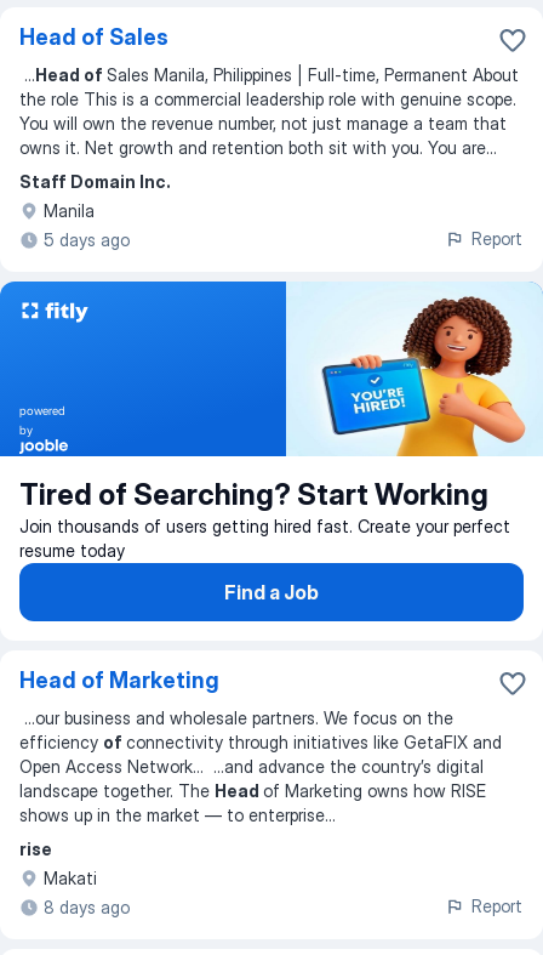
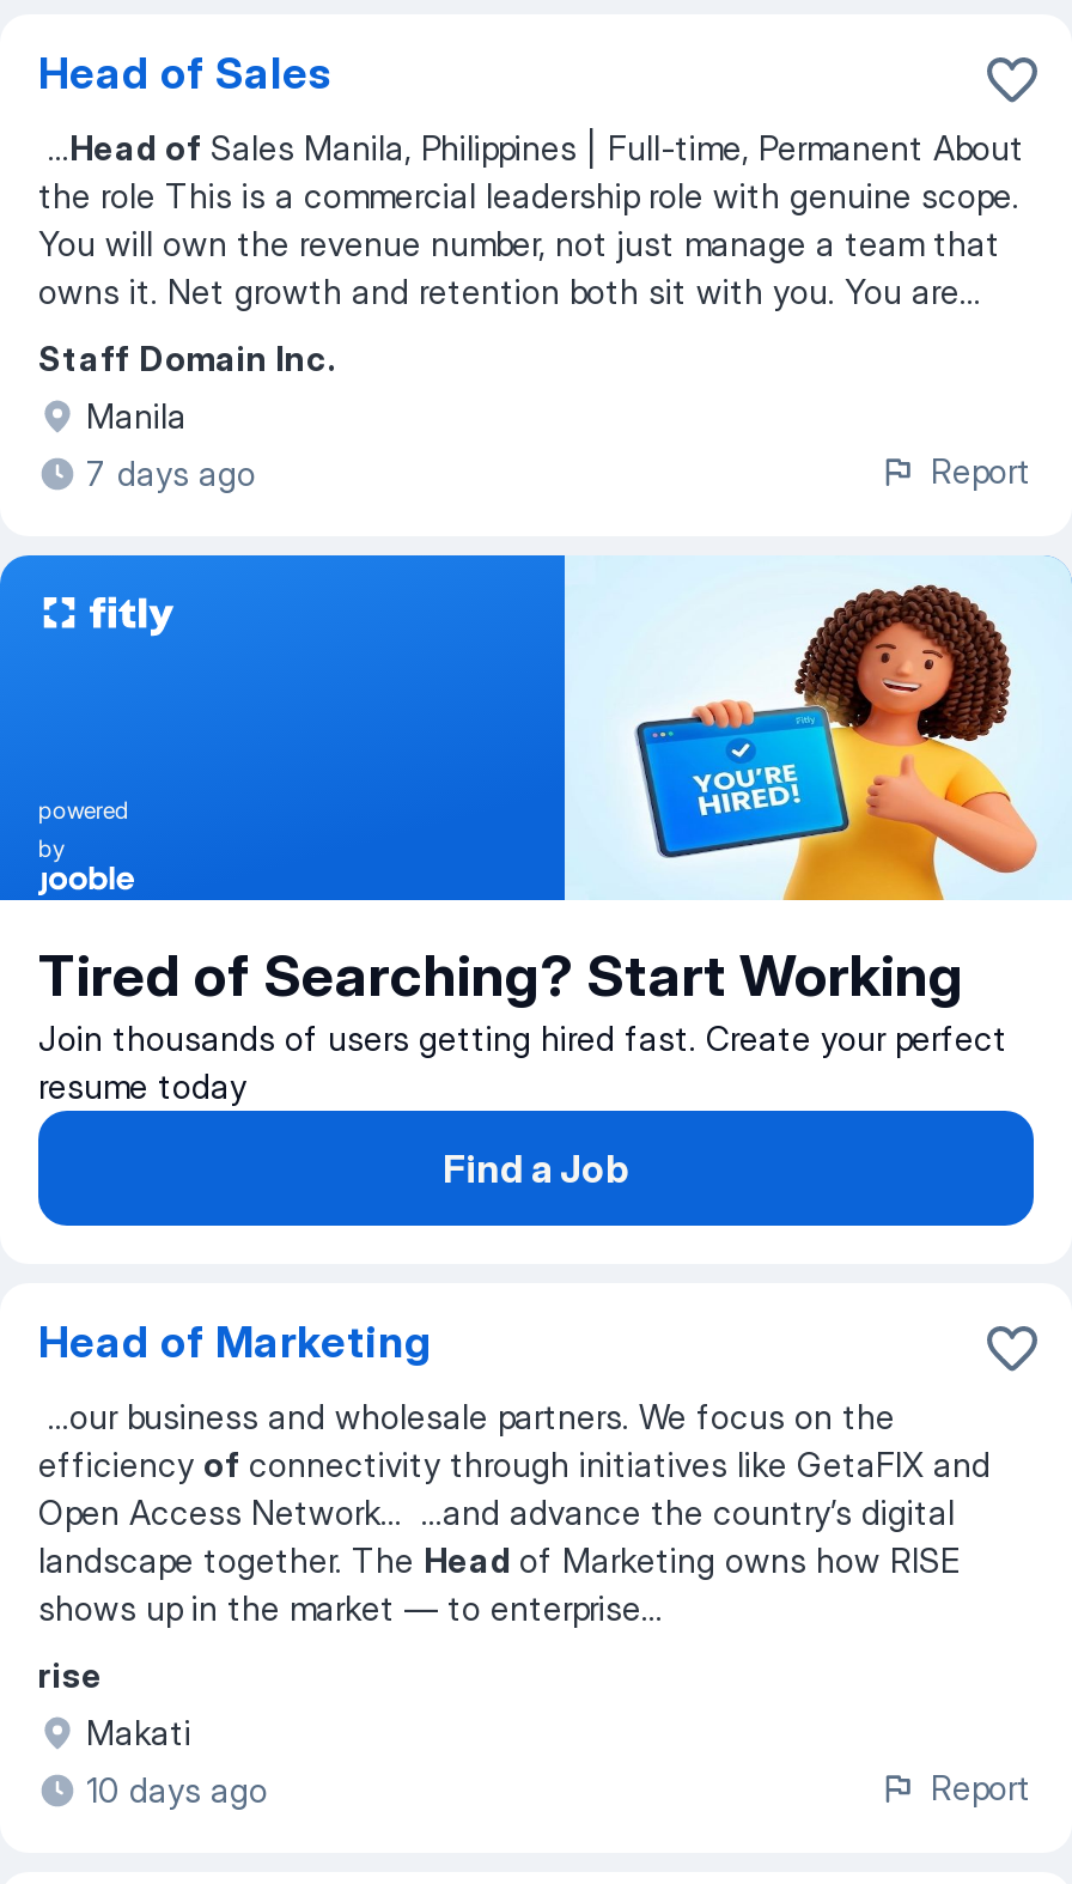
[44,229,130,250] 5 days ago -> [86,452,256,493] 7 days ago
[44,897,130,917] 8 days ago -> [86,1769,268,1810] 10 days ago

